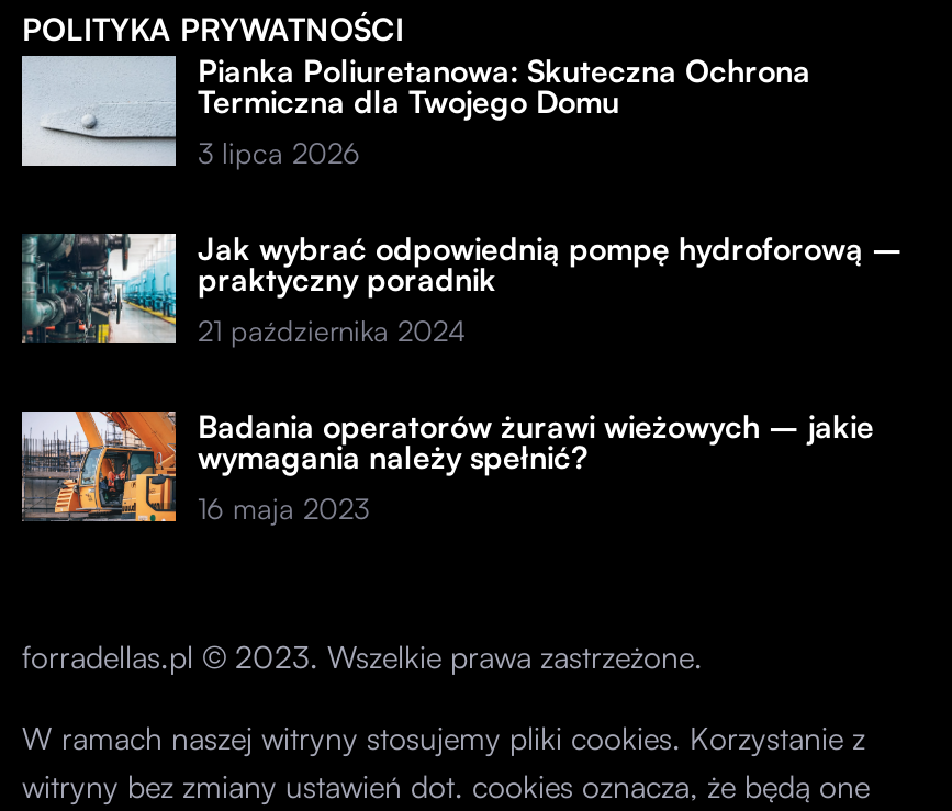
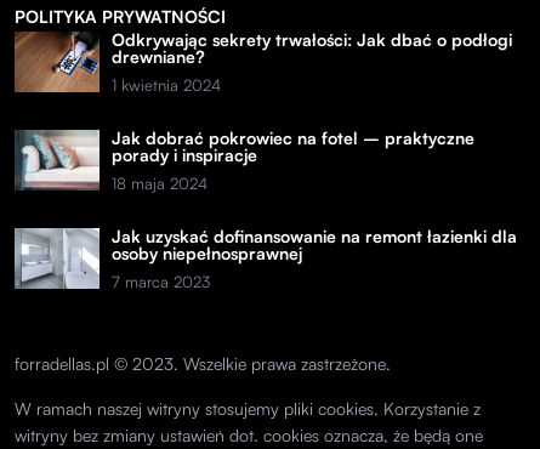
[20,51,810,170] [image] | Pianka Poliuretanowa: Skuteczna Ochrona | Termiczna dla Twojego Domu | 3 lipca 2026 -> [13,29,512,95] [image] | Odkrywając sekrety trwałości: Jak dbać o podłogi | drewniane? | 1 kwietnia 2024
[22,229,903,348] [image] | Jak wybrać odpowiednią pompę hydroforową – | praktyczny poradnik | 21 października 2024 -> [16,127,474,193] [image] | Jak dobrać pokrowiec na fotel – praktyczne | porady i inspiracje | 18 maja 2024
[22,407,874,525] [image] | Badania operatorów żurawi wieżowych – jakie | wymagania należy spełnić? | 16 maja 2023 -> [15,226,517,291] [image] | Jak uzyskać dofinansowanie na remont łazienki dla | osoby niepełnosprawnej | 7 marca 2023

